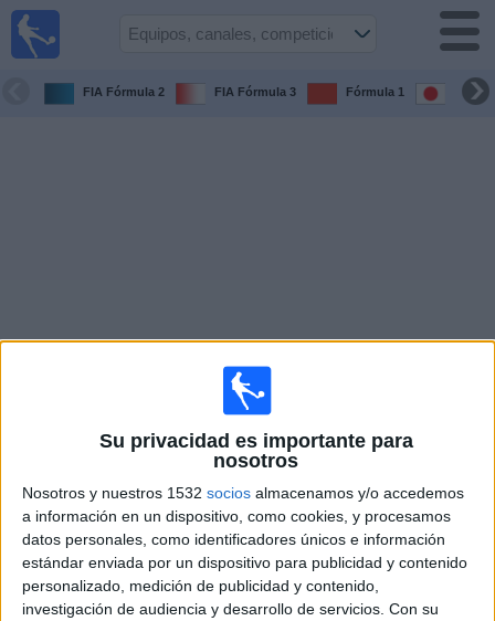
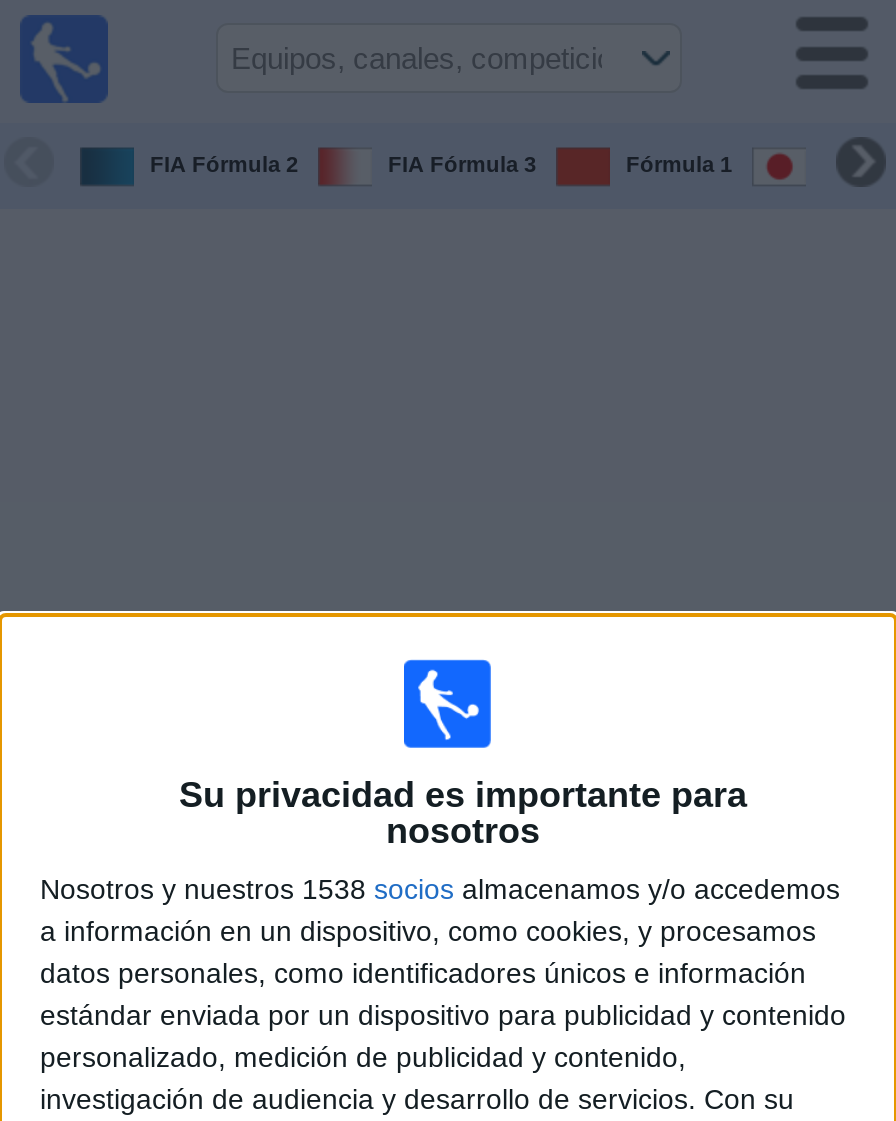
[22,484,464,502] Nosotros y nuestros 1532 socios almacenamos y/o accedemos -> [40,874,840,906] Nosotros y nuestros 1538 socios almacenamos y/o accedemos

